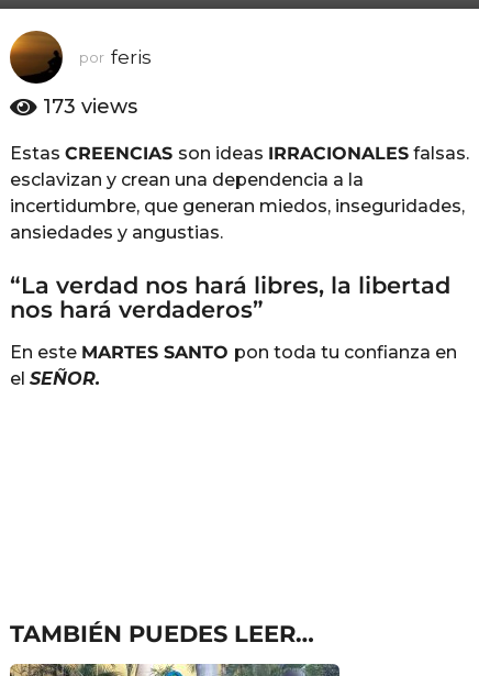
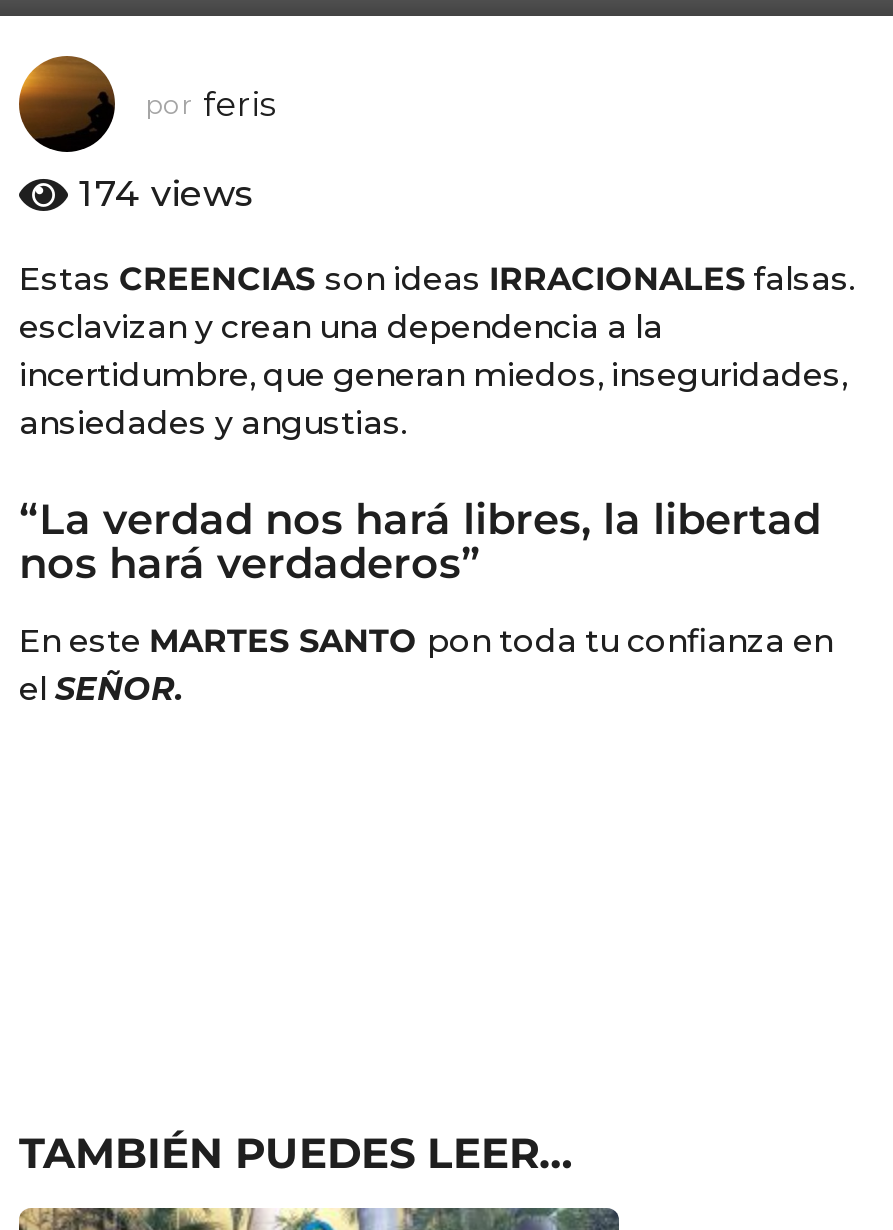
[43,95,137,119] 173 views -> [79,172,253,216] 174 views

